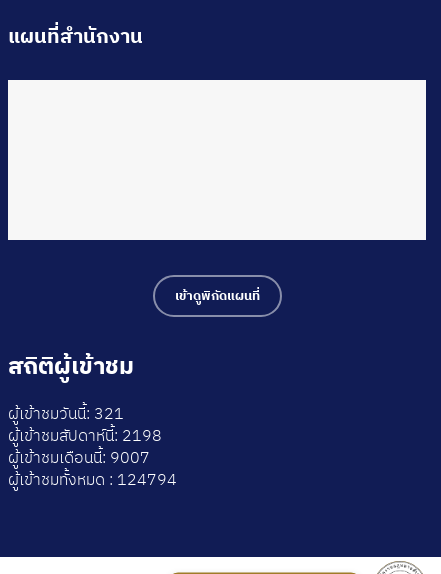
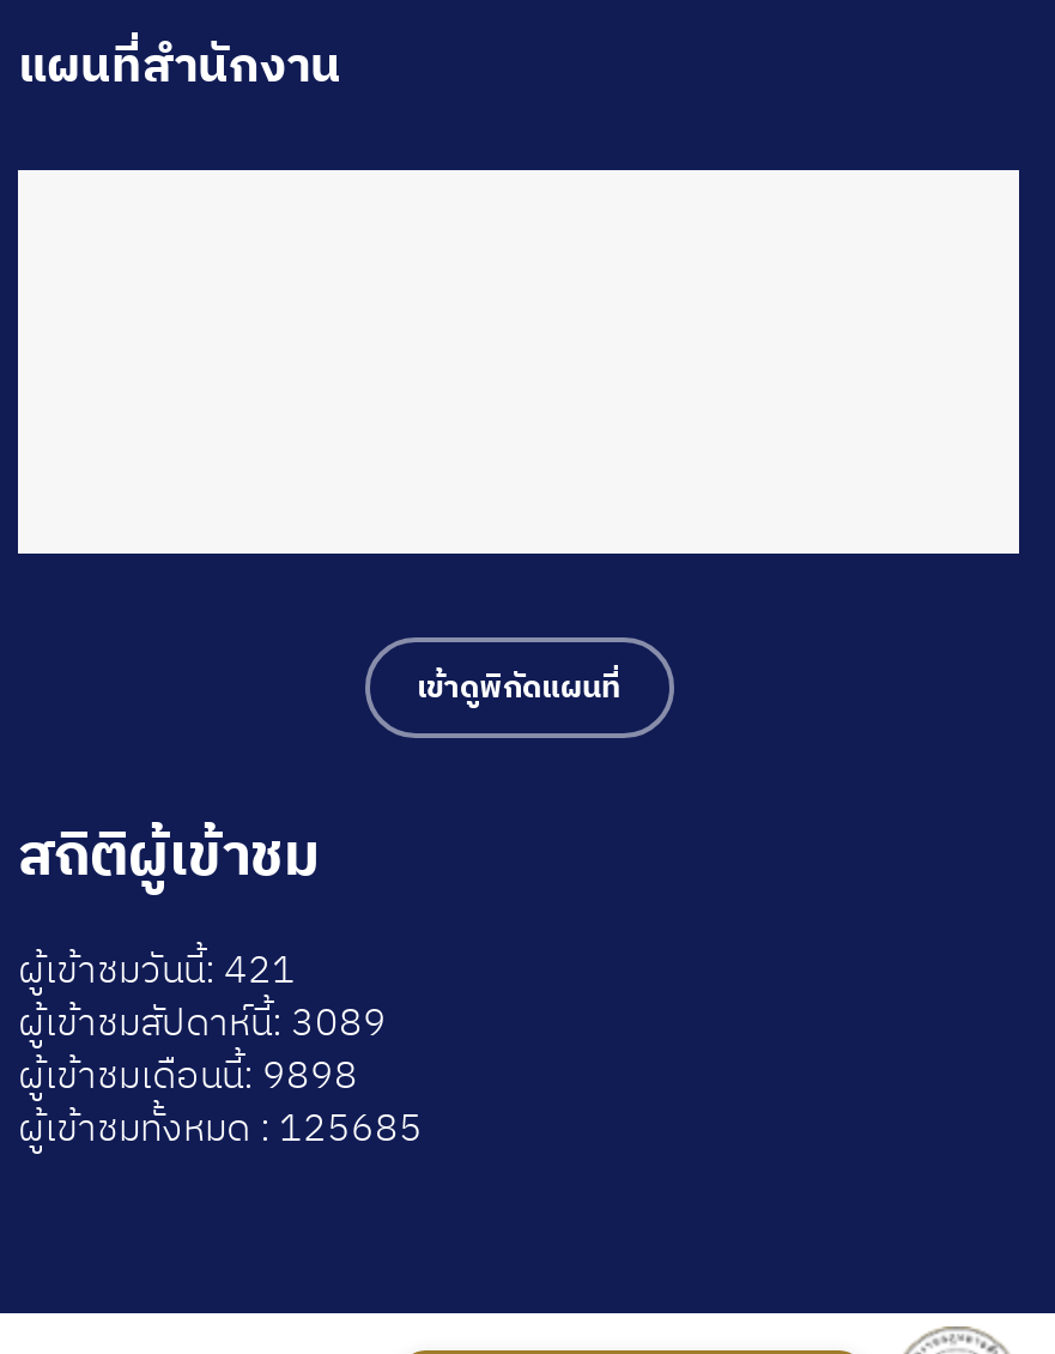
[8,403,124,423] ผู้เข้าชมวันนี้: 321 -> [18,945,296,993] ผู้เข้าชมวันนี้: 421
[8,425,162,445] ผู้เข้าชมสัปดาห์นี้: 2198 -> [18,998,387,1046] ผู้เข้าชมสัปดาห์นี้: 3089
[8,447,150,467] ผู้เข้าชมเดือนนี้: 9007 -> [18,1050,358,1098] ผู้เข้าชมเดือนนี้: 9898
[8,469,177,489] ผู้เข้าชมทั้งหมด : 124794 -> [18,1103,423,1151] ผู้เข้าชมทั้งหมด : 125685

